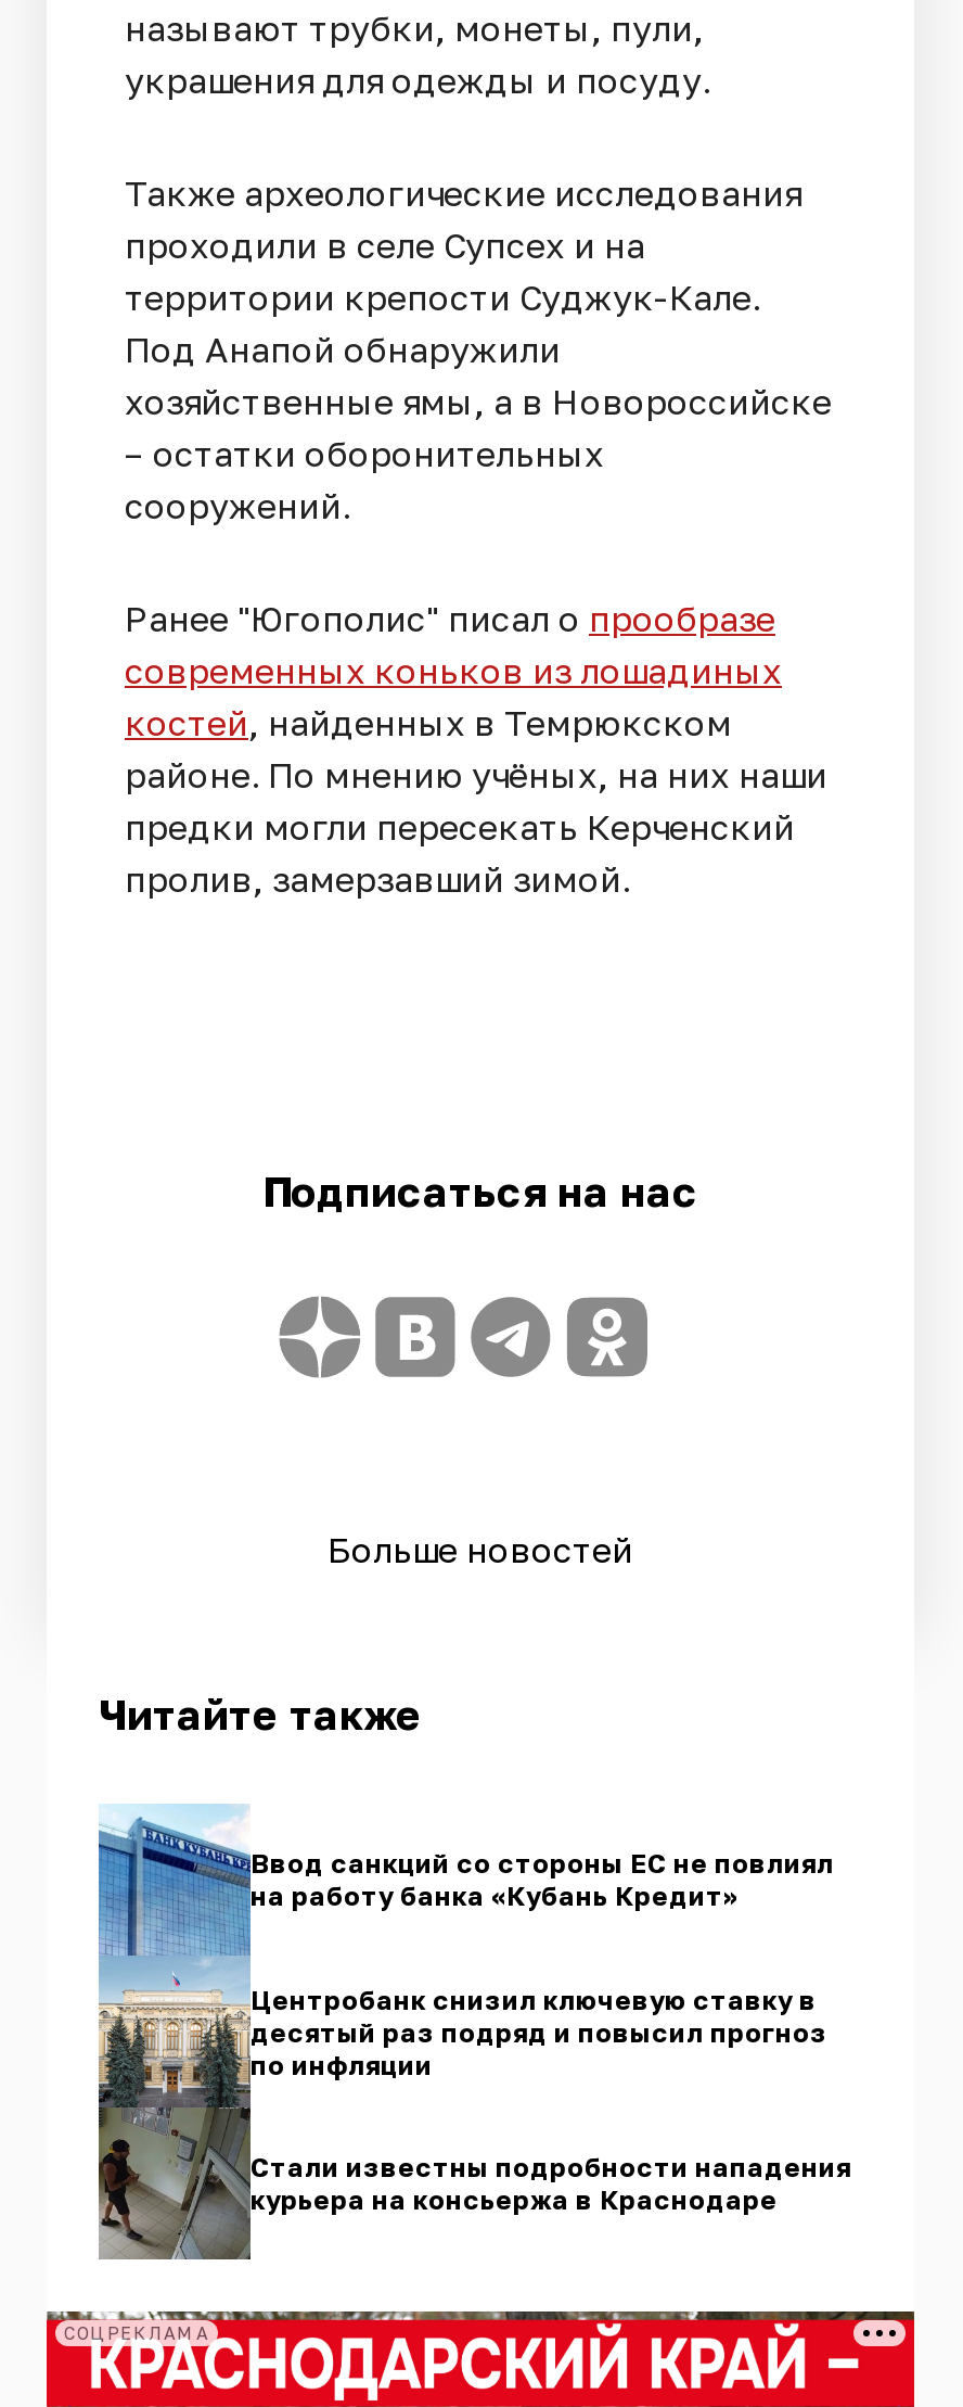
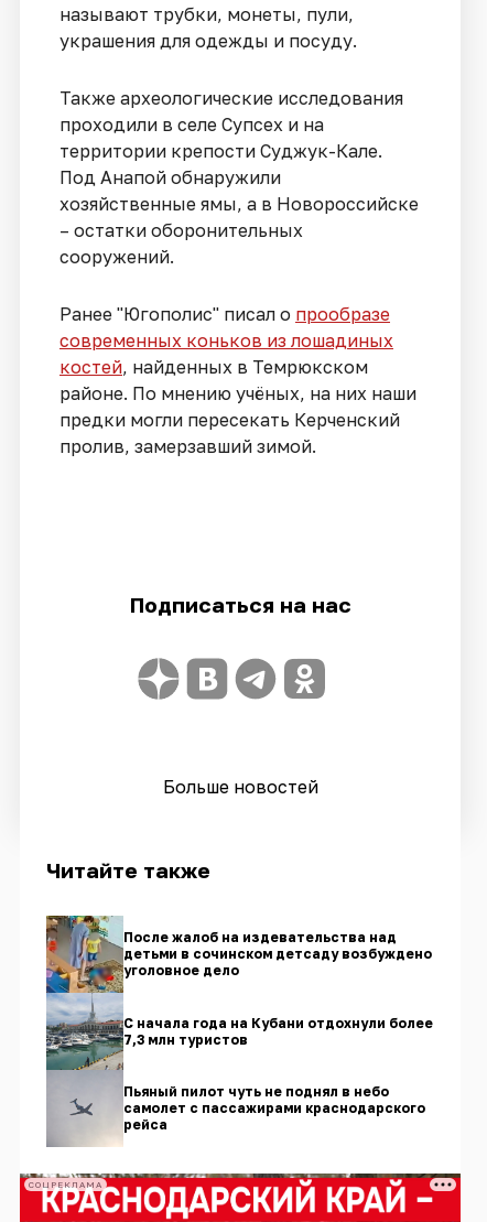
[97,1804,834,2262] [image] | Ввод санкций со стороны ЕС не повлиял | на работу банка «Кубань Кредит» -> [45,915,432,1147] [image] | После жалоб на издевательства над | детьми в сочинском детсаду возбуждено | уголовное дело
[251,1982,827,2080] Центробанк снизил ключевую ставку в | десятый раз подряд и повысил прогноз | по инфляции -> [123,1015,433,1048] С начала года на Кубани отдохнули более | 7,3 млн туристов
[251,2150,851,2216] Стали известны подробности нападения | курьера на консьержа в Краснодаре -> [123,1083,425,1133] Пьяный пилот чуть не поднял в небо | самолет с пассажирами краснодарского | рейса

